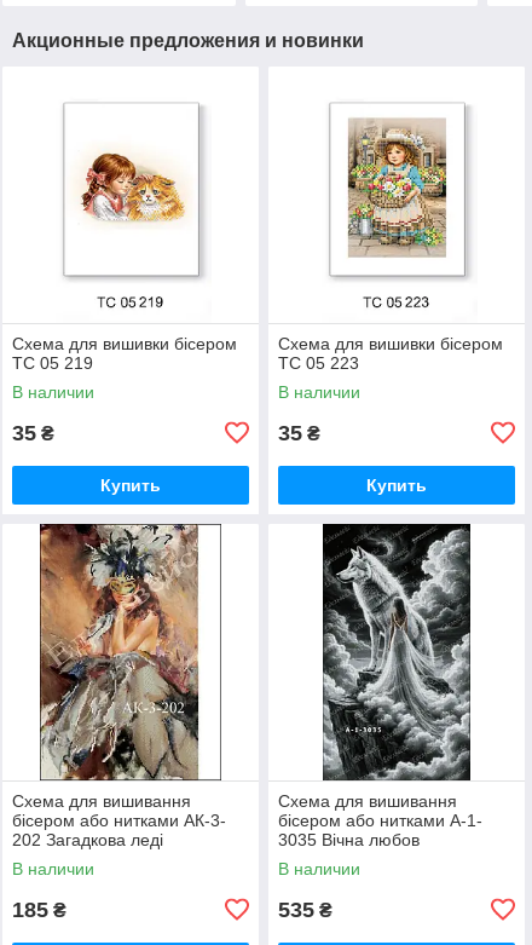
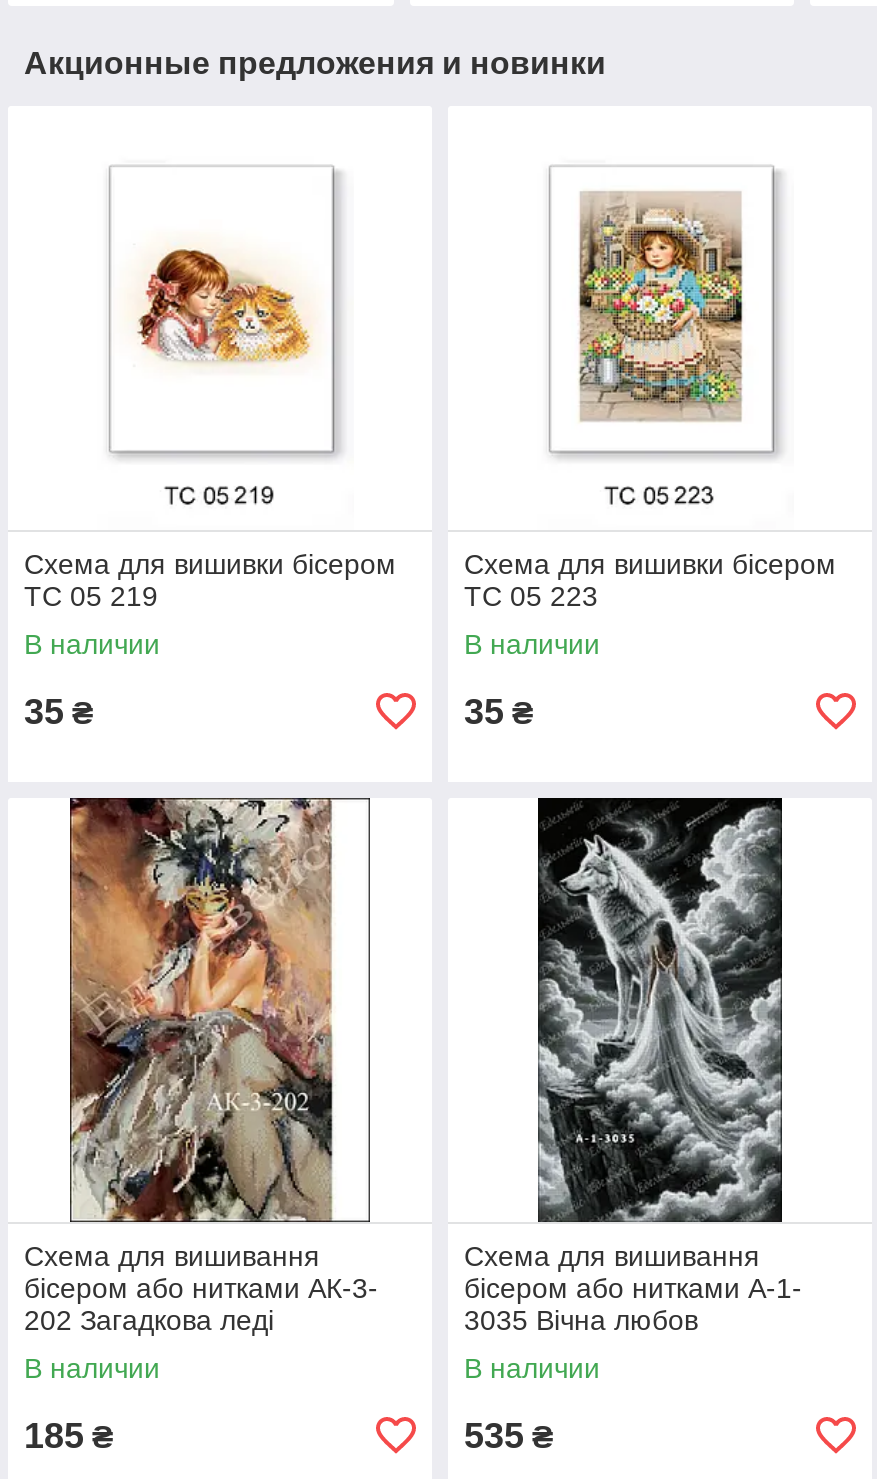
[100,475,161,495] Купить -> none
[366,475,427,495] Купить -> none

